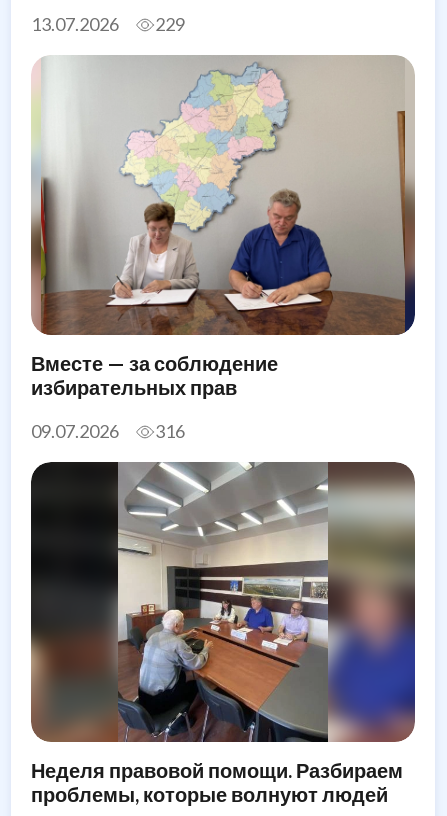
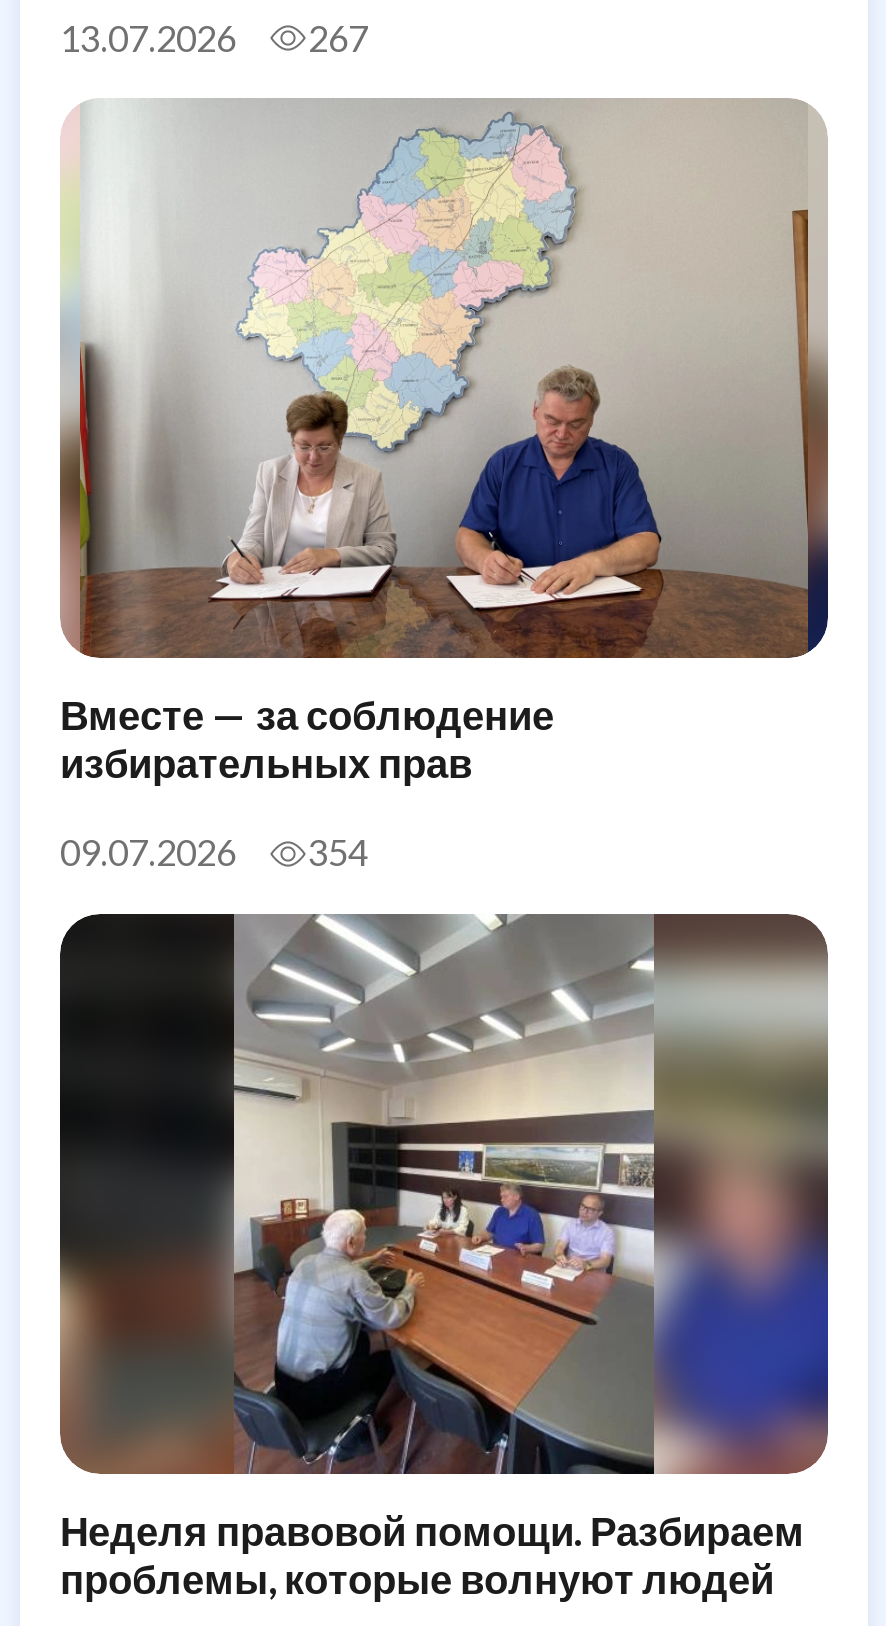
[31,13,185,35] 13.07.2026 229 -> [60,16,368,60] 13.07.2026 267
[31,420,185,442] 09.07.2026 316 -> [60,831,368,875] 09.07.2026 354

